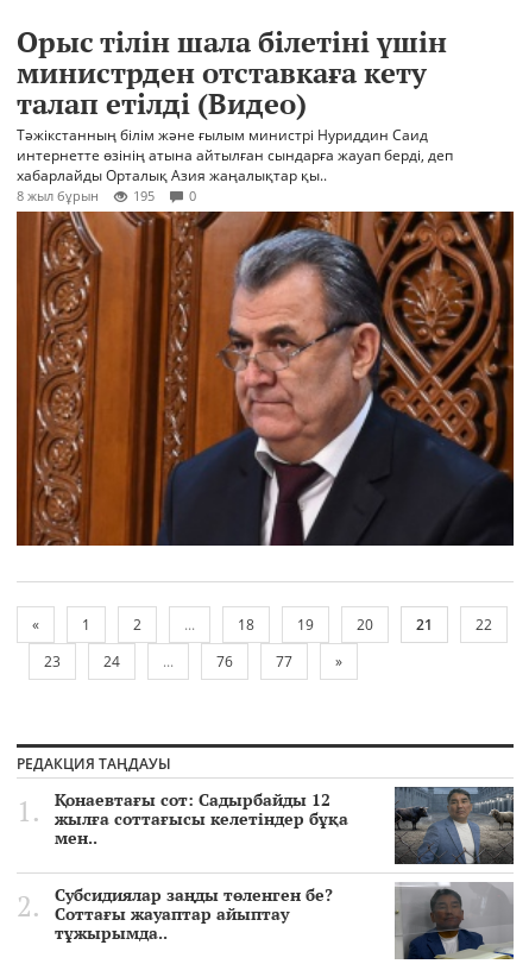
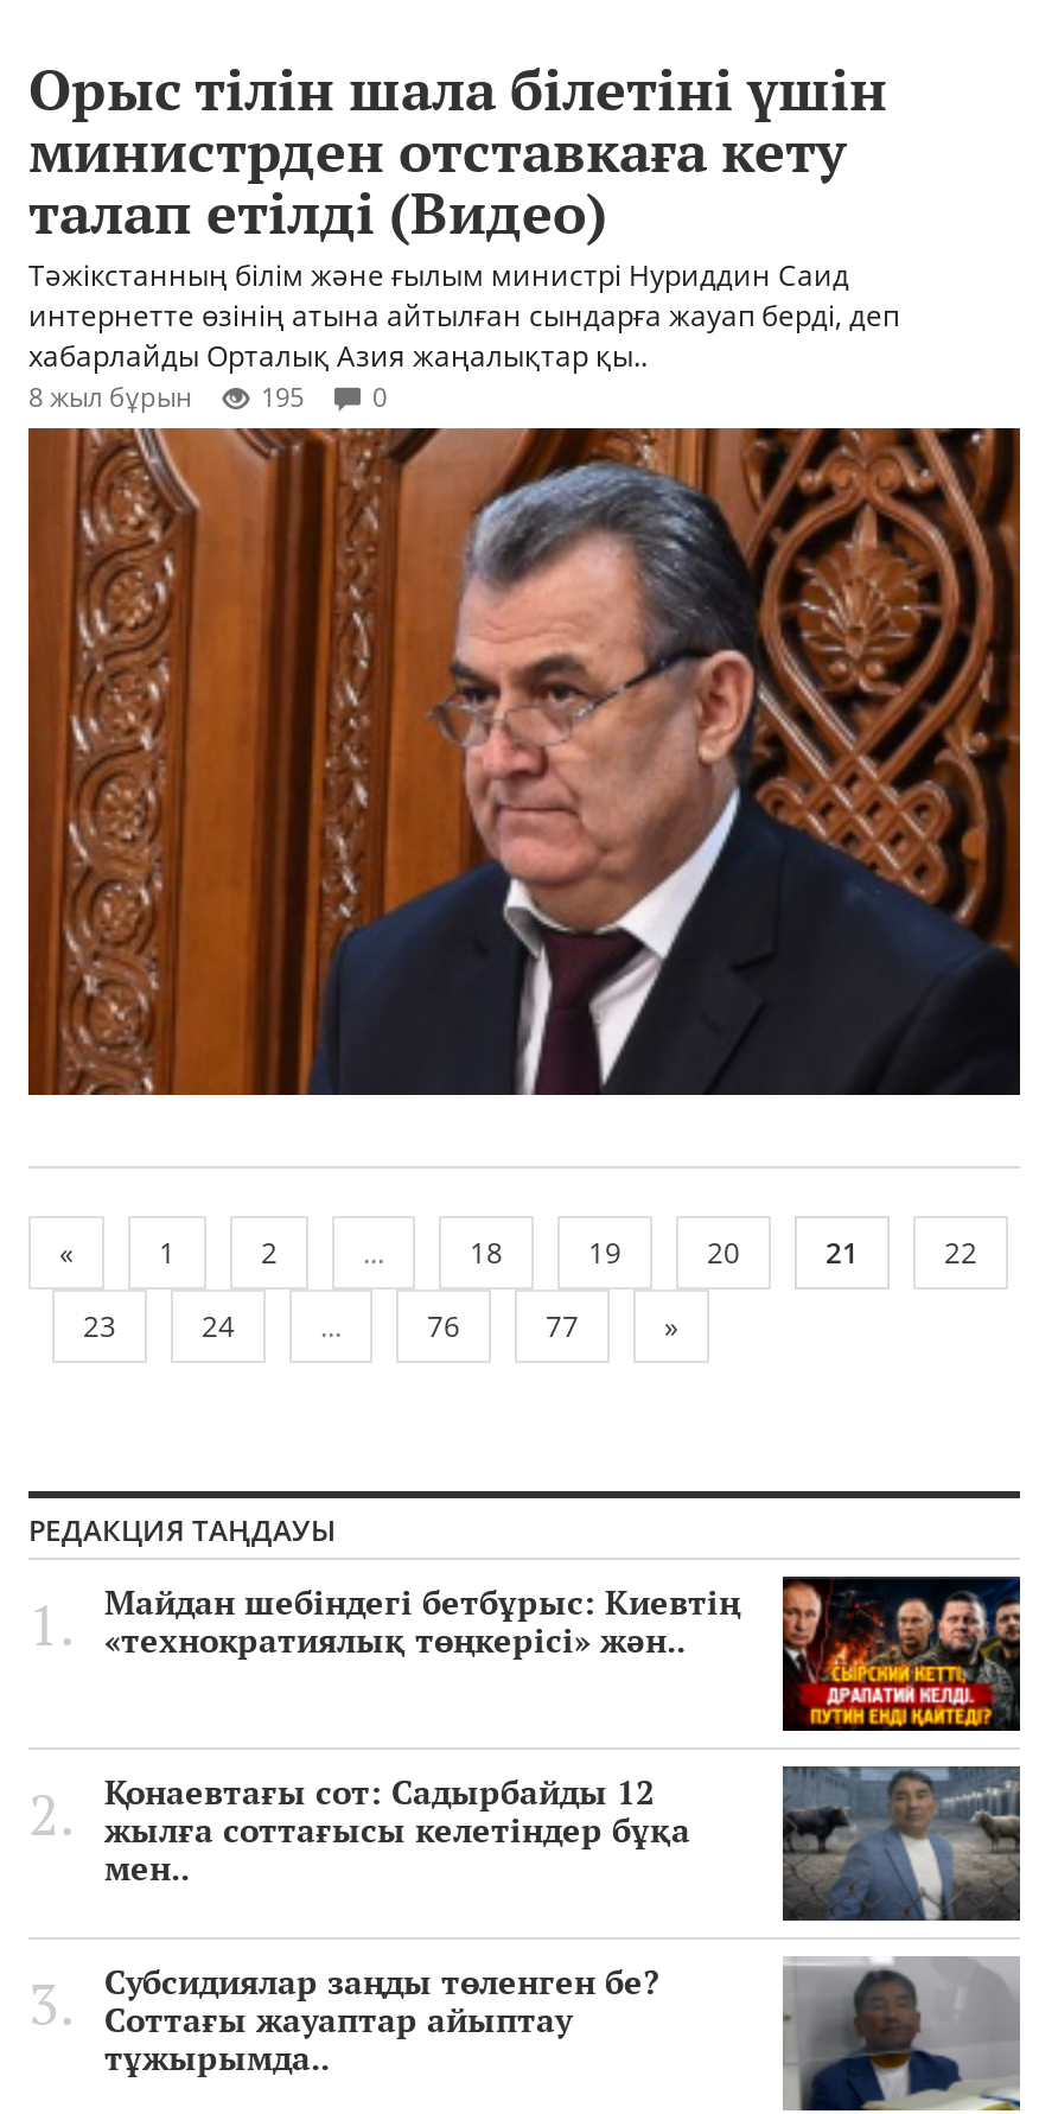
none -> [104,1577,1022,1731] [image] | Майдан шебіндегі бетбұрыс: Киевтің | «технократиялық төңкерісі» жән..

